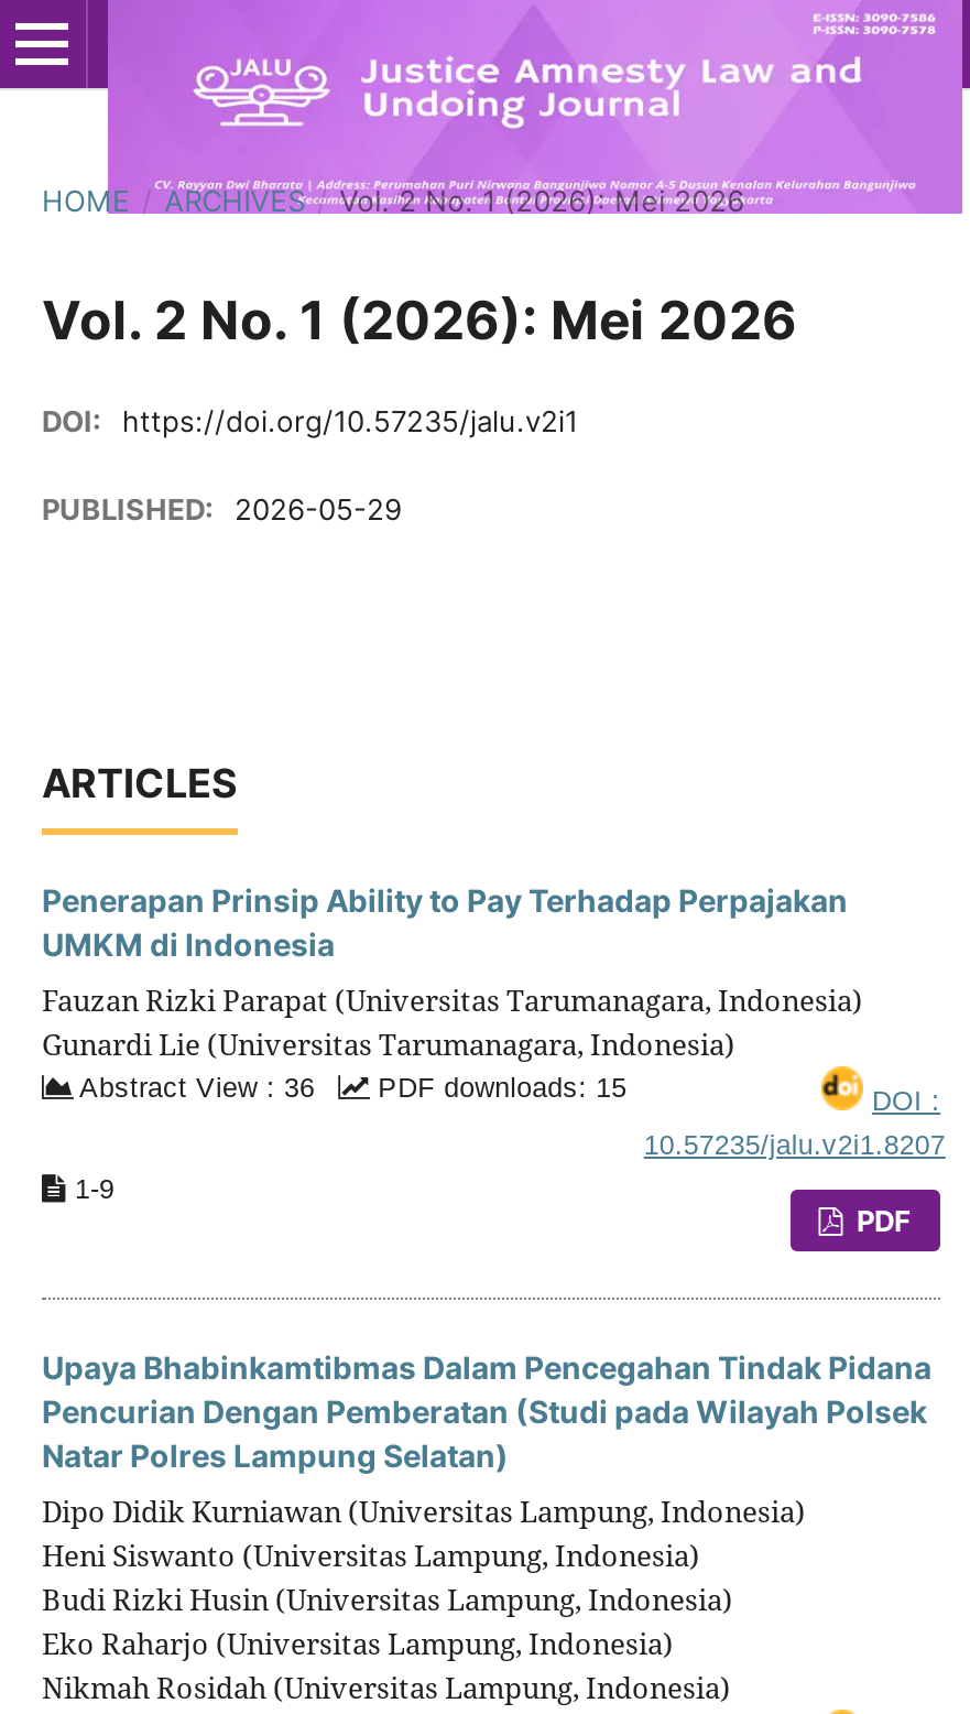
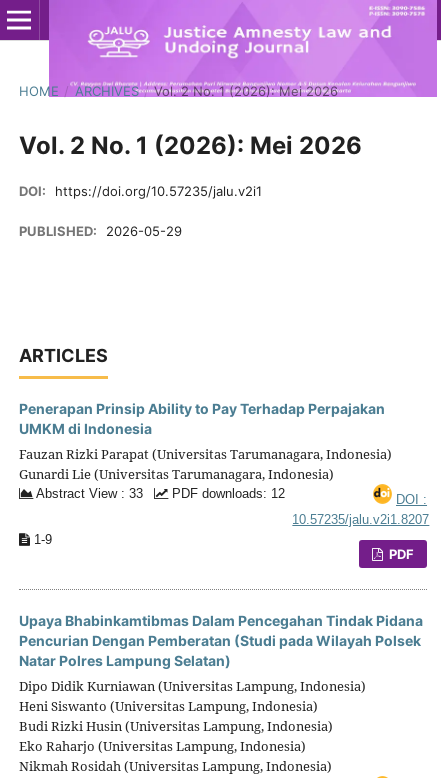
[73,1073,315,1104] Abstract View : 36 -> [33,487,143,501] Abstract View : 33
[369,1073,627,1104] PDF downloads: 15 -> [168,487,285,501] PDF downloads: 12

